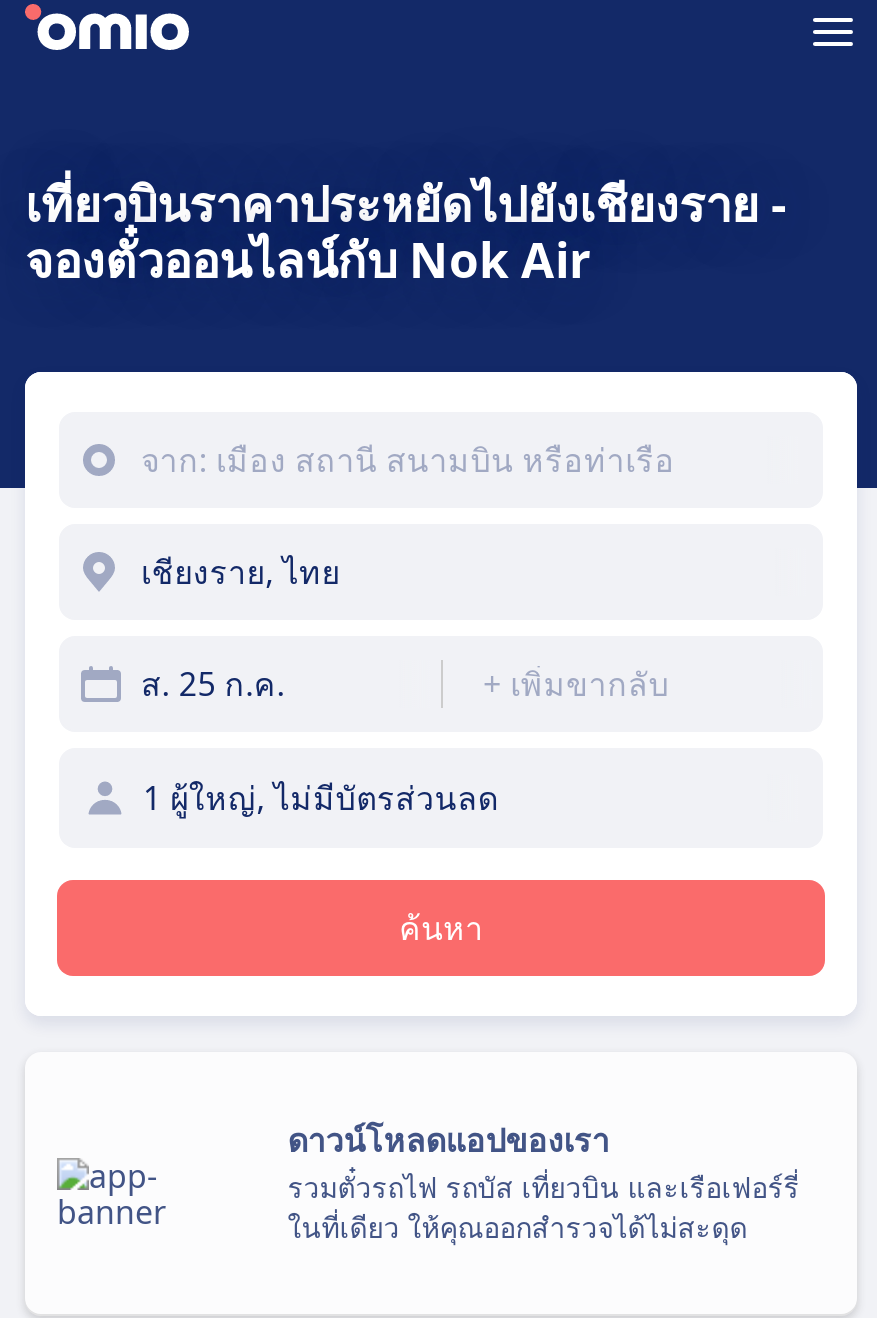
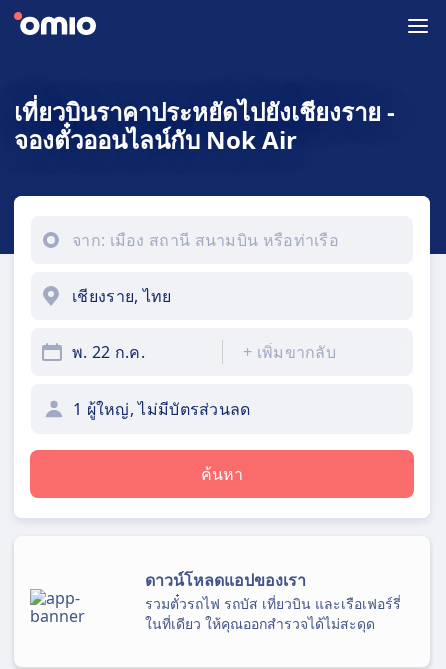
[141,662,285,706] ส. 25 ก.ค. -> [72,341,145,363] พ. 22 ก.ค.

